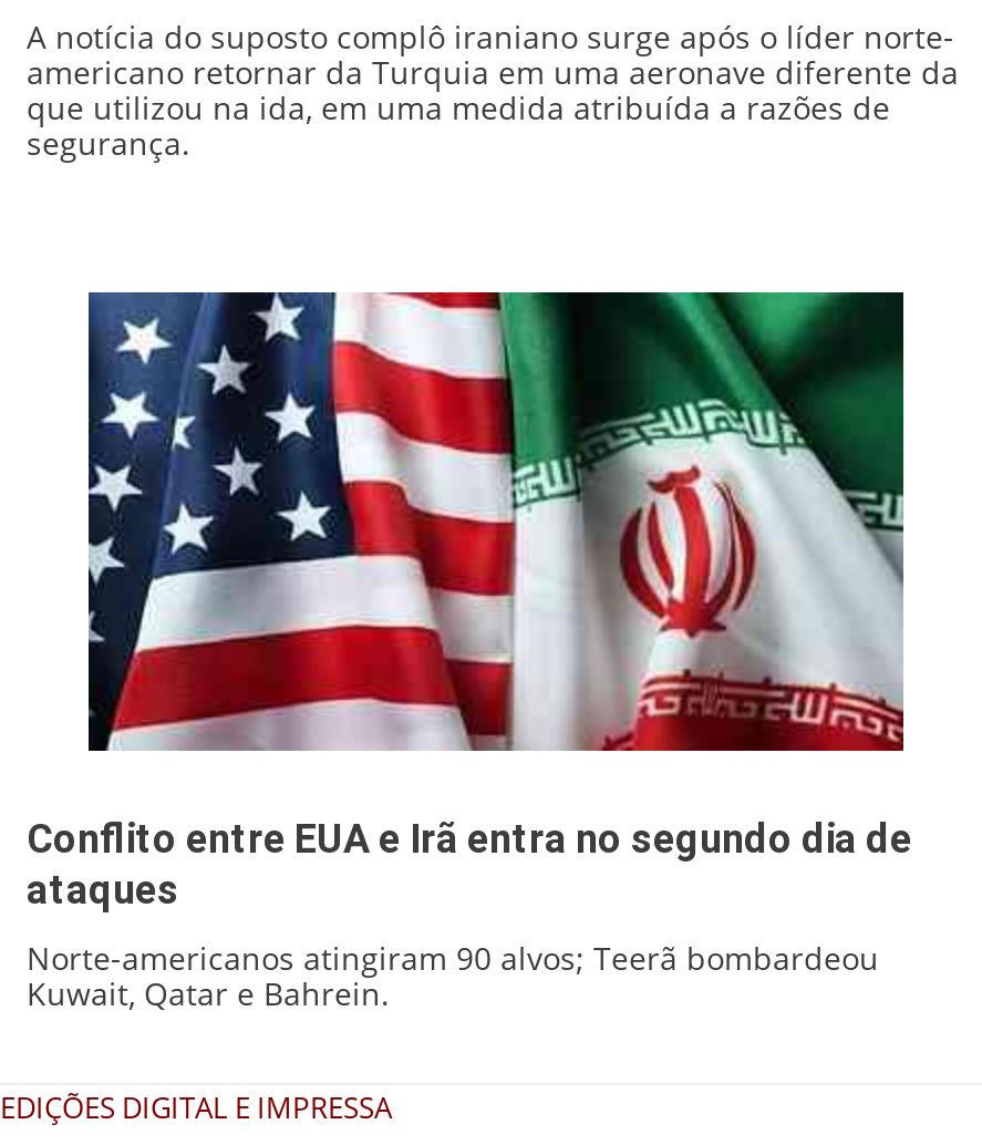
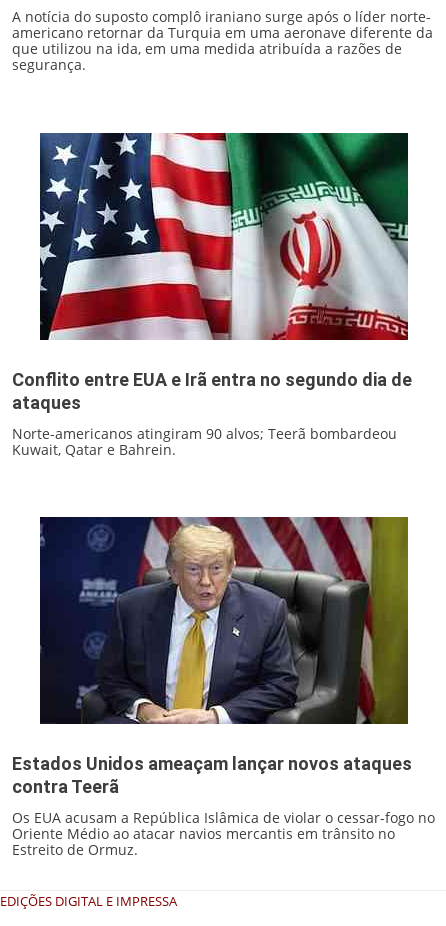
none -> [12,516,435,859] [image] | Estados Unidos ameaçam lançar novos ataques | contra Teerã | Os EUA acusam a República Islâmica de violar o cessar-fogo no | Oriente Médio ao atacar navios mercantis em trânsito no | Estreito de Ormuz.

